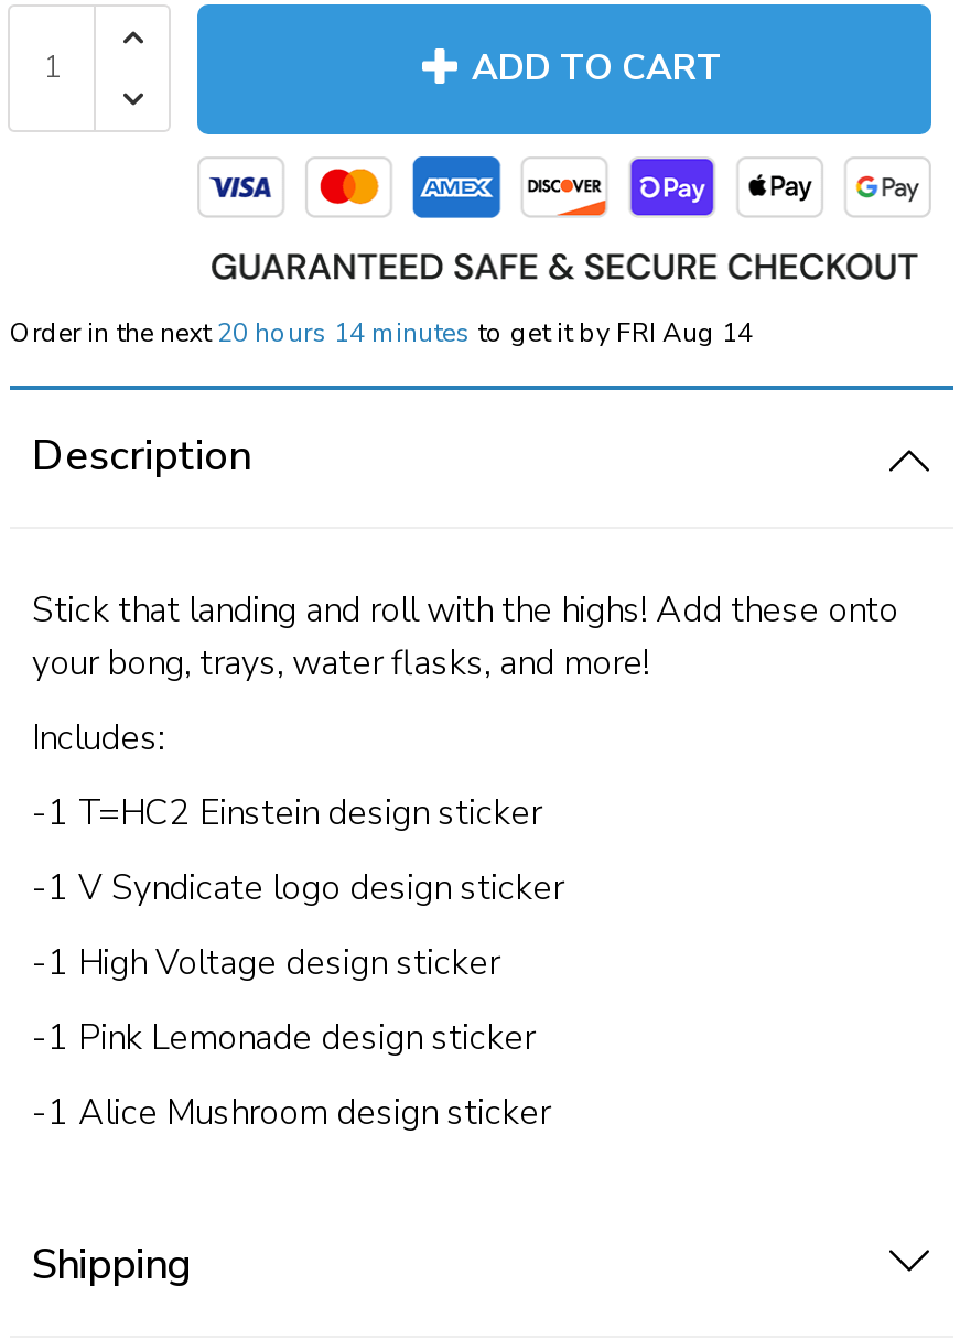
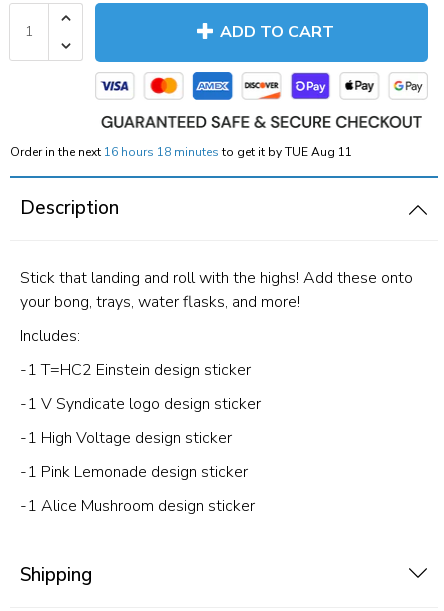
[10,315,753,351] Order in the next 20 hours 14 minutes to get it by FRI Aug 14 -> [10,144,352,160] Order in the next 16 hours 18 minutes to get it by TUE Aug 11

